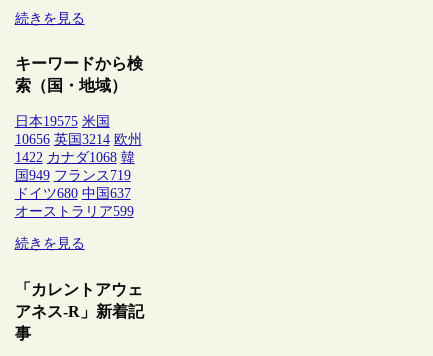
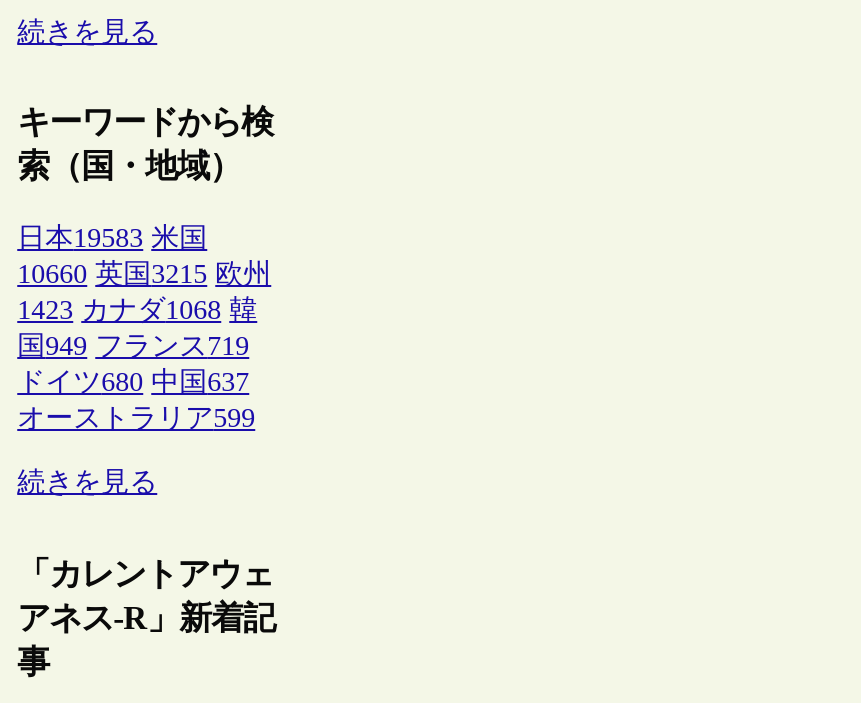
[15,114,110,129] 日本19575 米国 -> [17,224,207,254] 日本19583 米国
[15,132,142,147] 10656 英国3214 欧州 -> [17,260,271,290] 10660 英国3215 欧州
[15,150,135,165] 1422 カナダ1068 韓 -> [17,296,257,326] 1423 カナダ1068 韓

